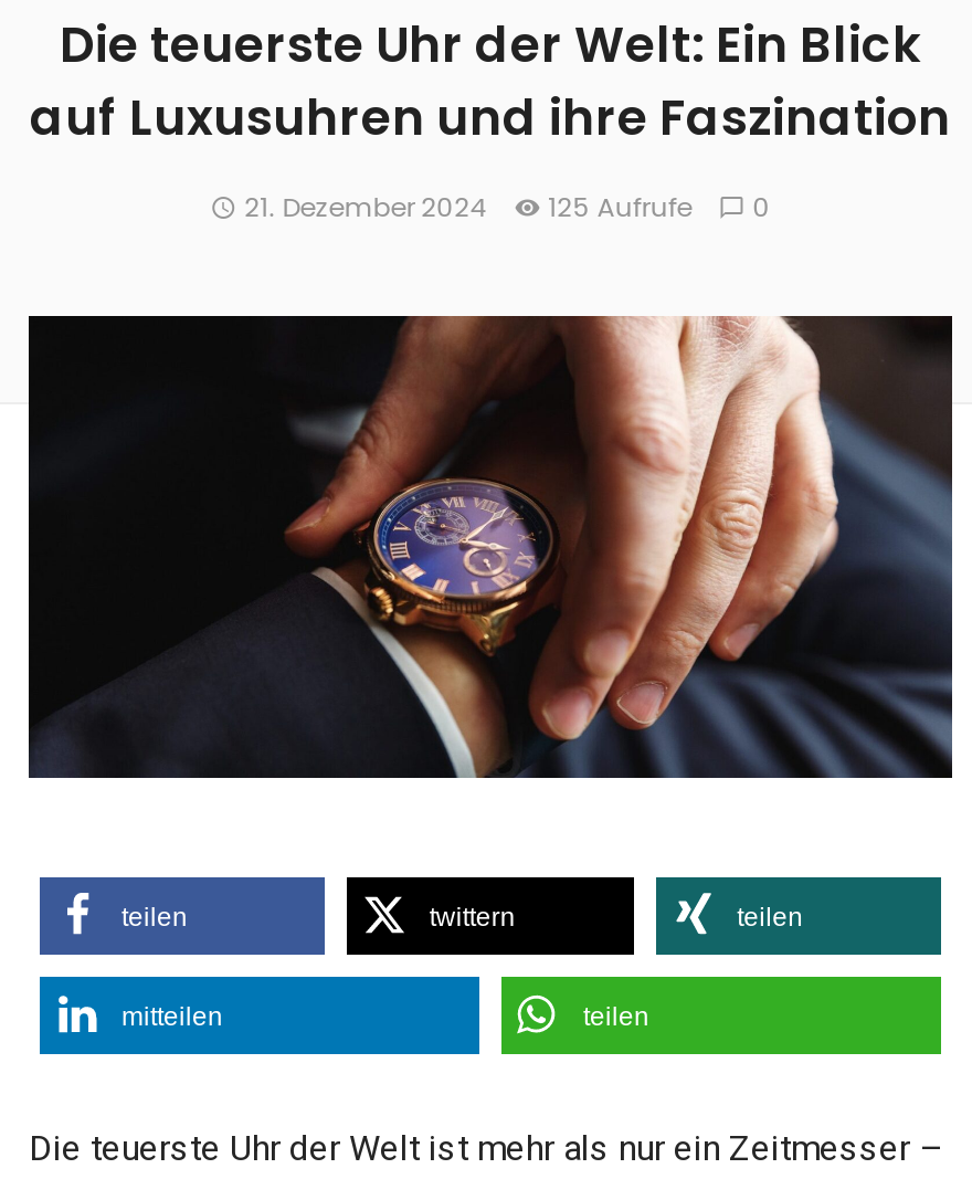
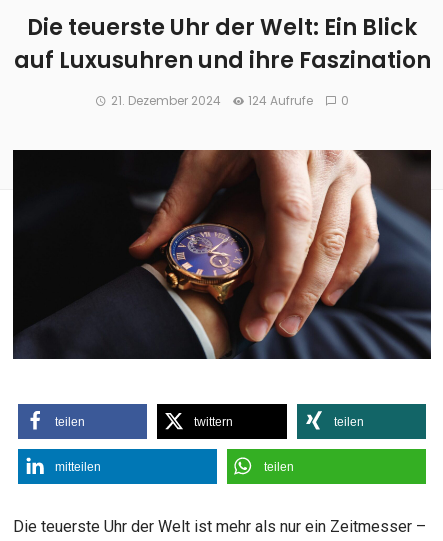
[245,188,771,225] 21. Dezember 2024 125 Aufrufe 0 -> [111,92,349,109] 21. Dezember 2024 124 Aufrufe 0

